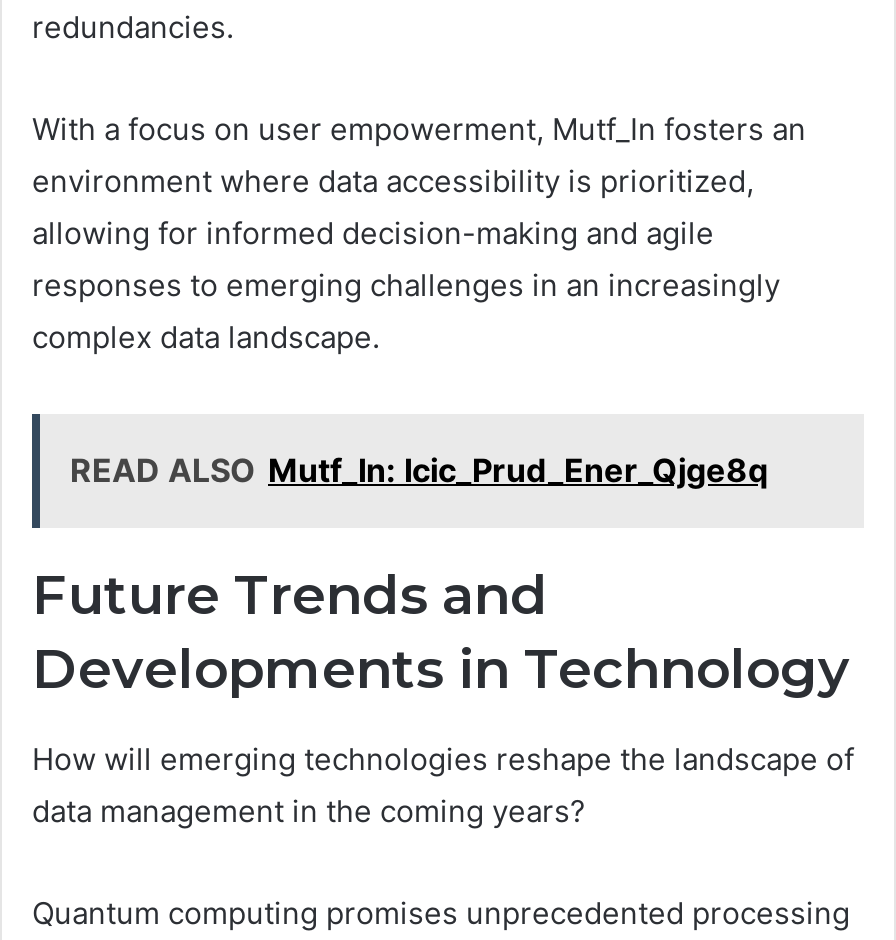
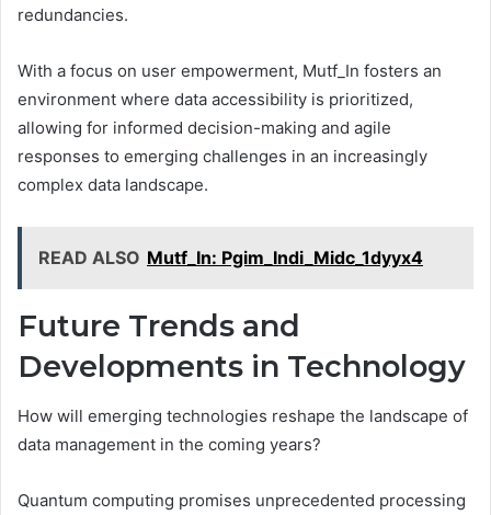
[70,450,768,490] READ ALSO Mutf_In: Icic_Prud_Ener_Qjge8q -> [38,247,423,268] READ ALSO Mutf_In: Pgim_Indi_Midc_1dyyx4

